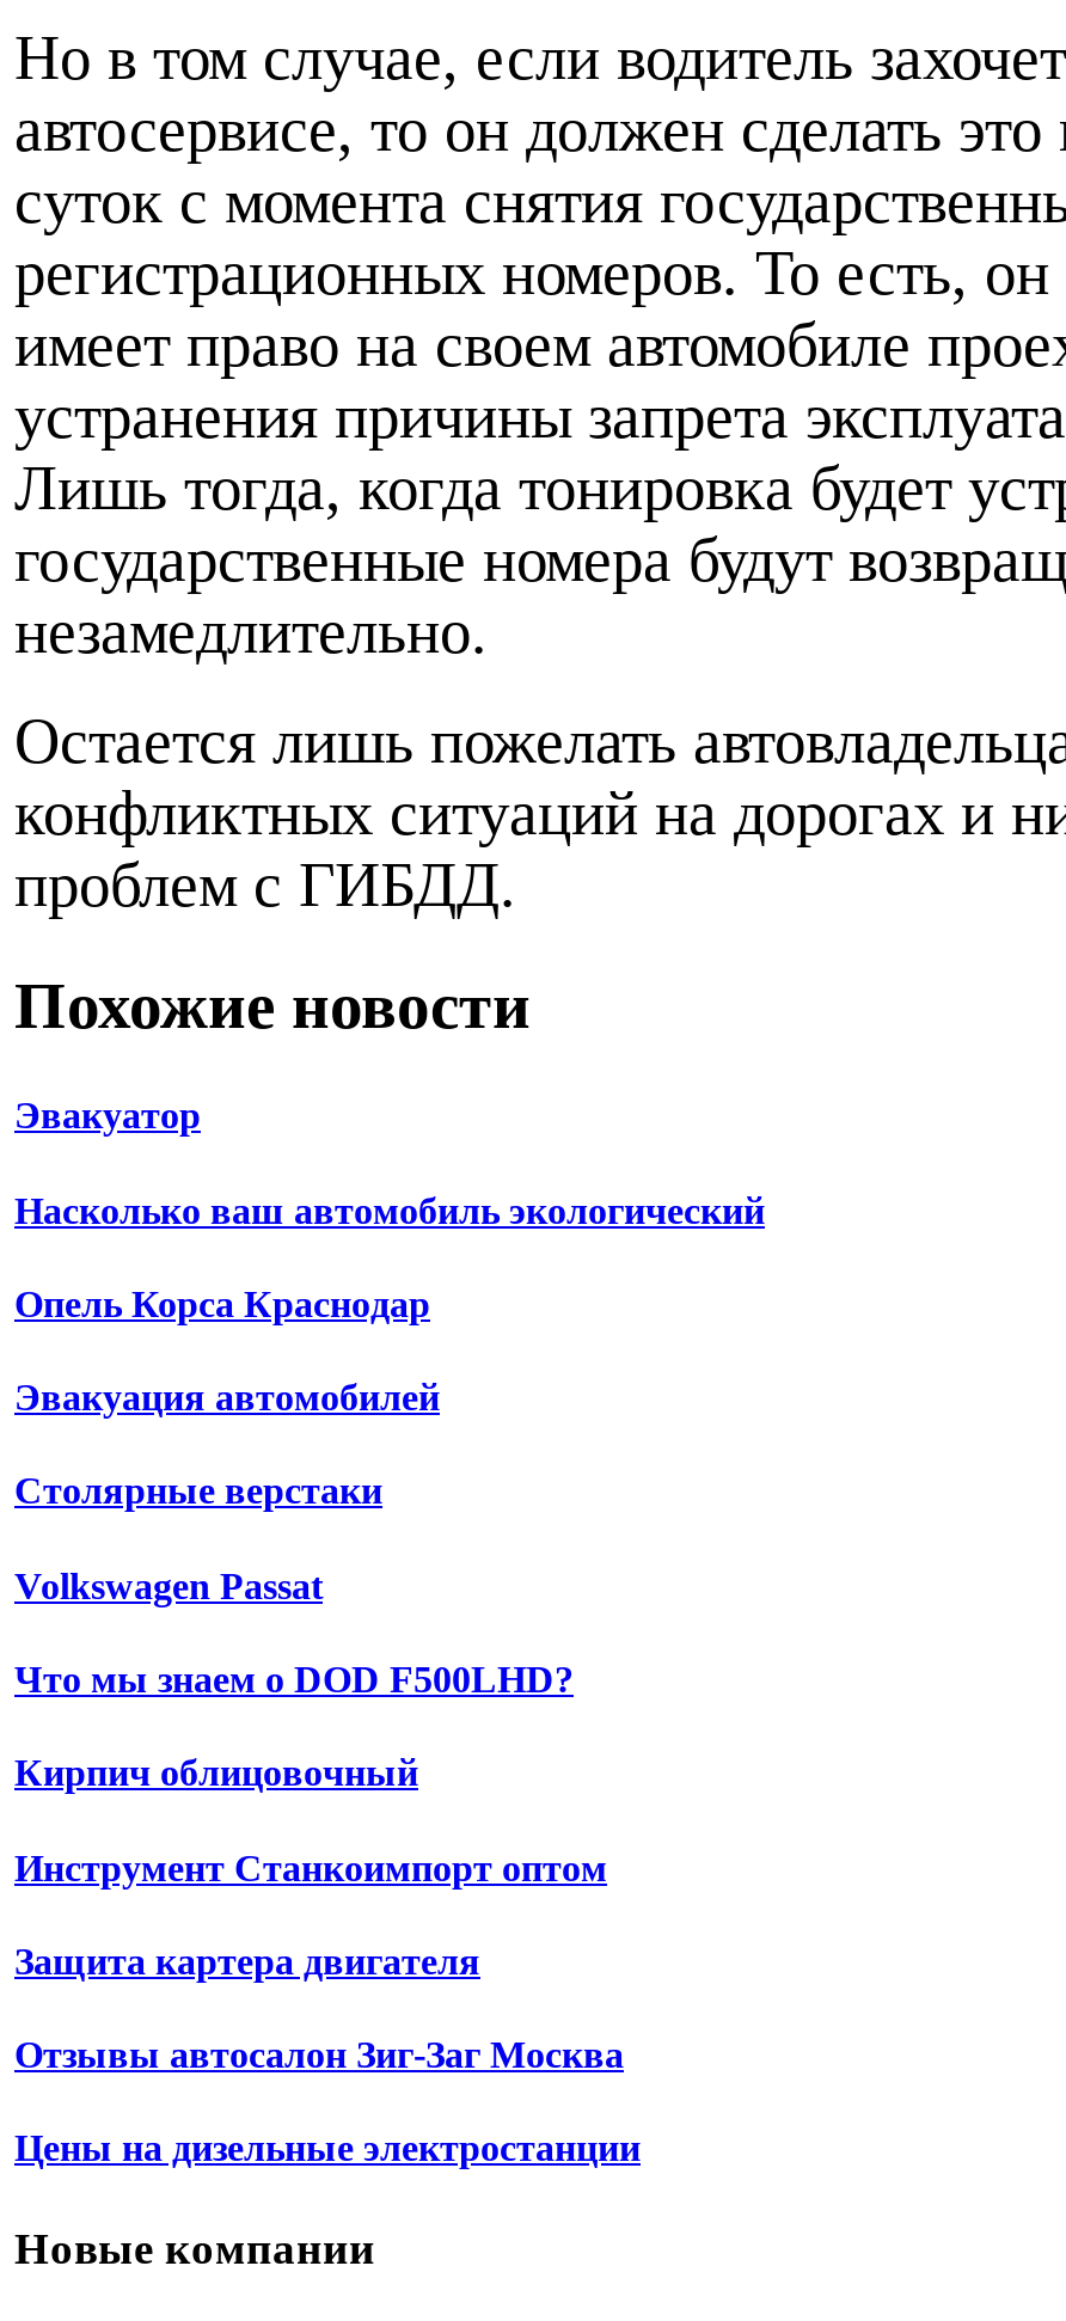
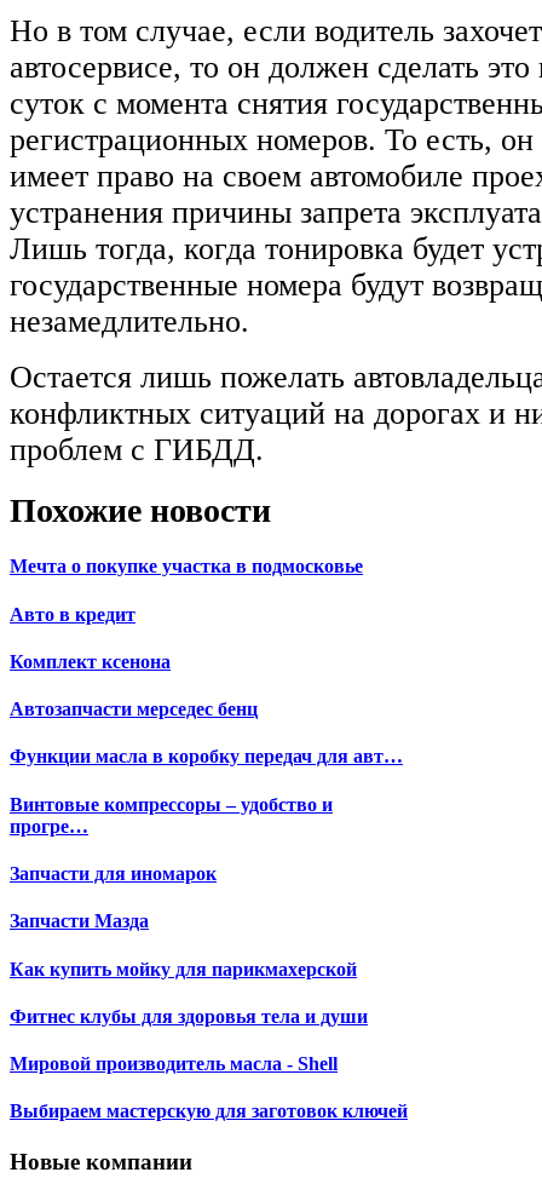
[14,1096,201,1136] Эвакуатор -> [10,556,363,577] Мечта о покупке участка в подмосковье
[14,1190,765,1230] Насколько ваш автомобиль экологический -> [10,604,135,624] Авто в кредит
[14,1283,430,1324] Опель Корса Краснодар -> [10,651,171,672] Комплект ксенона
[14,1377,440,1418] Эвакуация автомобилей -> [10,699,258,719] Автозапчасти мерседес бенц
[14,1471,382,1512] Столярные верстаки -> [10,746,403,767] Функции масла в коробку передач для авт…
[14,1565,323,1606] Volkswagen Passat -> [10,794,333,836] Винтовые компрессоры – удобство и | прогре…
[14,1659,574,1700] Что мы знаем о DOD F500LHD? -> [10,863,217,884] Запчасти для иномарок
[14,1753,418,1793] Кирпич облицовочный -> [10,911,149,931] Запчасти Мазда
[14,1847,607,1887] Инструмент Станкоимпорт оптом -> [10,958,357,979] Как купить мойку для парикмахерской
[14,1940,480,1981] Защита картера двигателя -> [10,1006,368,1026] Фитнес клубы для здоровья тела и души
[14,2034,624,2075] Отзывы автосалон Зиг-Заг Москва -> [10,1053,338,1074] Мировой производитель масла - Shell
[14,2128,641,2169] Цены на дизельные электростанции -> [10,1101,408,1121] Выбираем мастерскую для заготовок ключей

